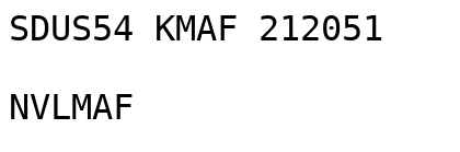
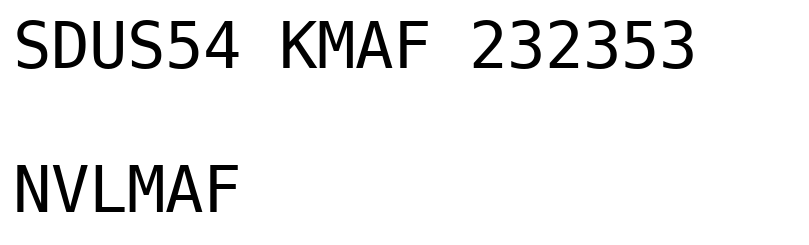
[9,9,383,48] SDUS54 KMAF 212051 -> [13,10,697,82] SDUS54 KMAF 232353

